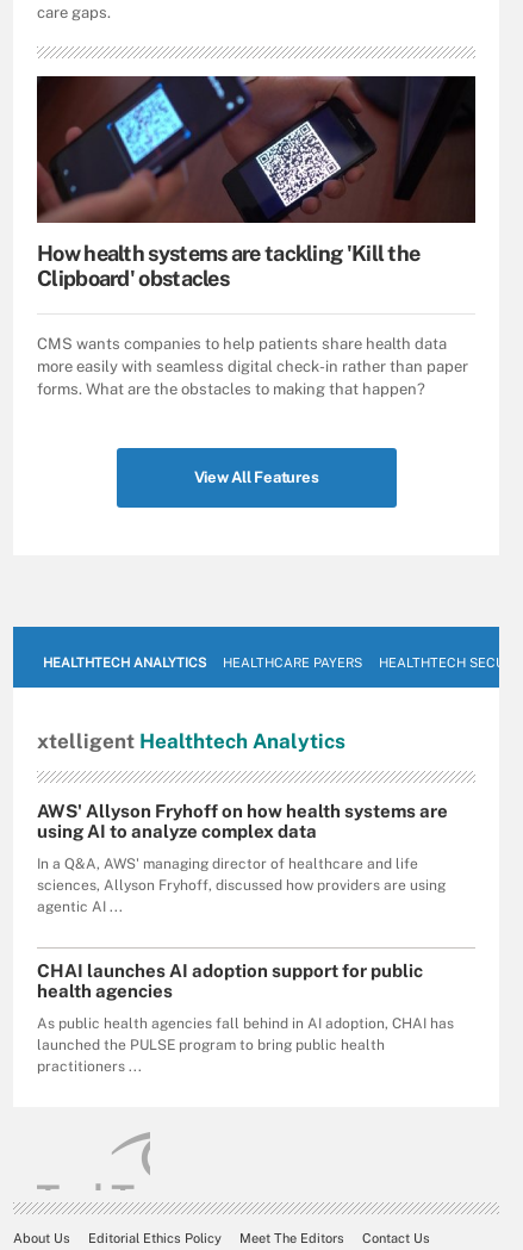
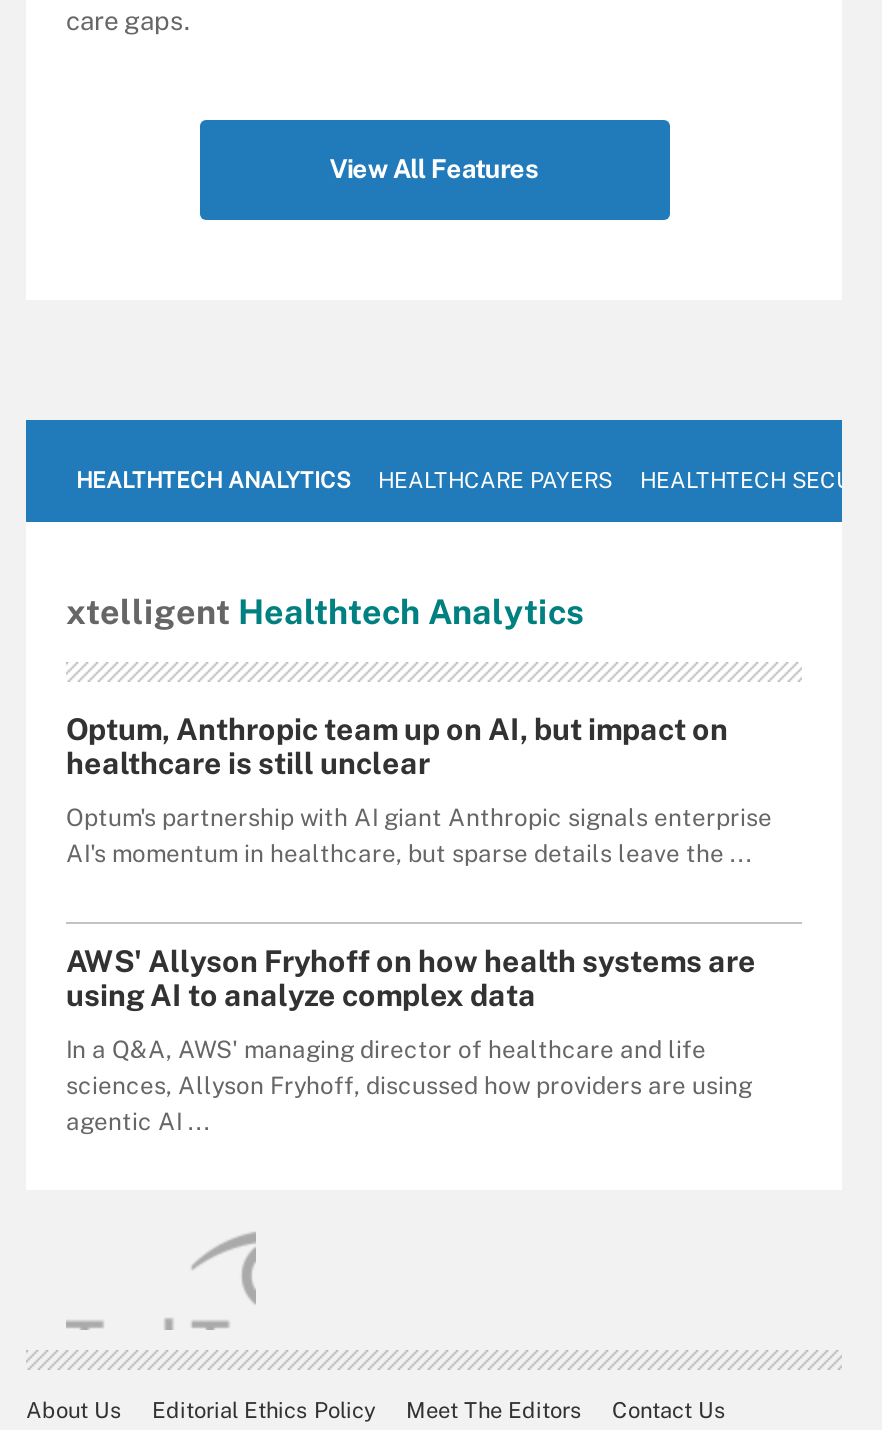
[36,75,477,398] [image] | How health systems are tackling 'Kill the | Clipboard' obstacles | CMS wants companies to help patients share health data | more easily with seamless digital check-in rather than paper | forms. What are the obstacles to making that happen? -> none
none -> [66,711,772,867] Optum, Anthropic team up on AI, but impact on | healthcare is still unclear | Optum's partnership with AI giant Anthropic signals enterprise | AI's momentum in healthcare, but sparse details leave the ...
[37,961,454,1075] CHAI launches AI adoption support for public | health agencies | As public health agencies fall behind in AI adoption, CHAI has | launched the PULSE program to bring public health | practitioners ... -> none

